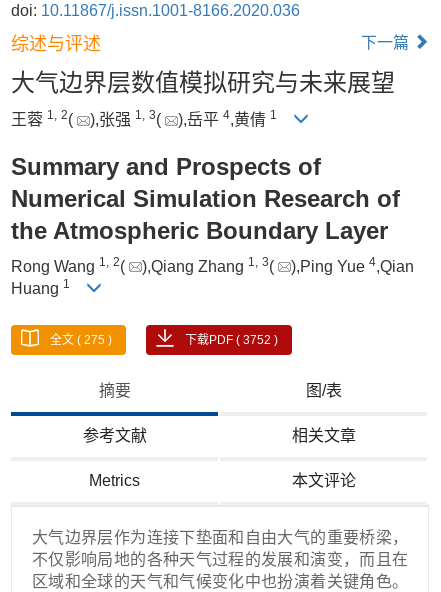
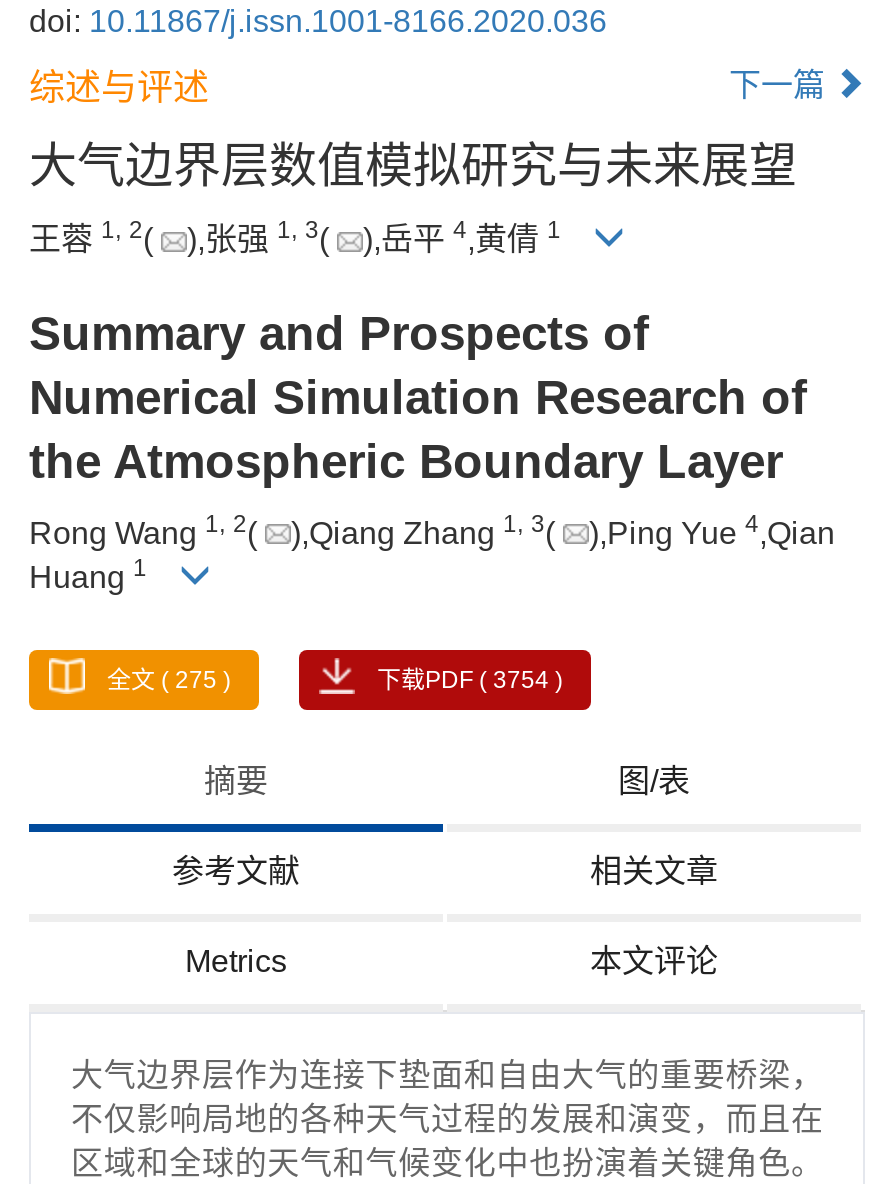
[185,332,278,346] 下载PDF ( 3752 ) -> [377,665,563,693] 下载PDF ( 3754 )

